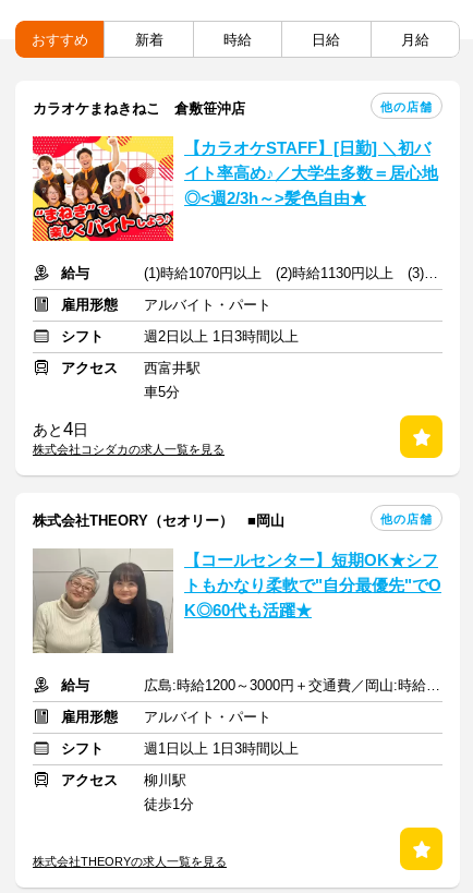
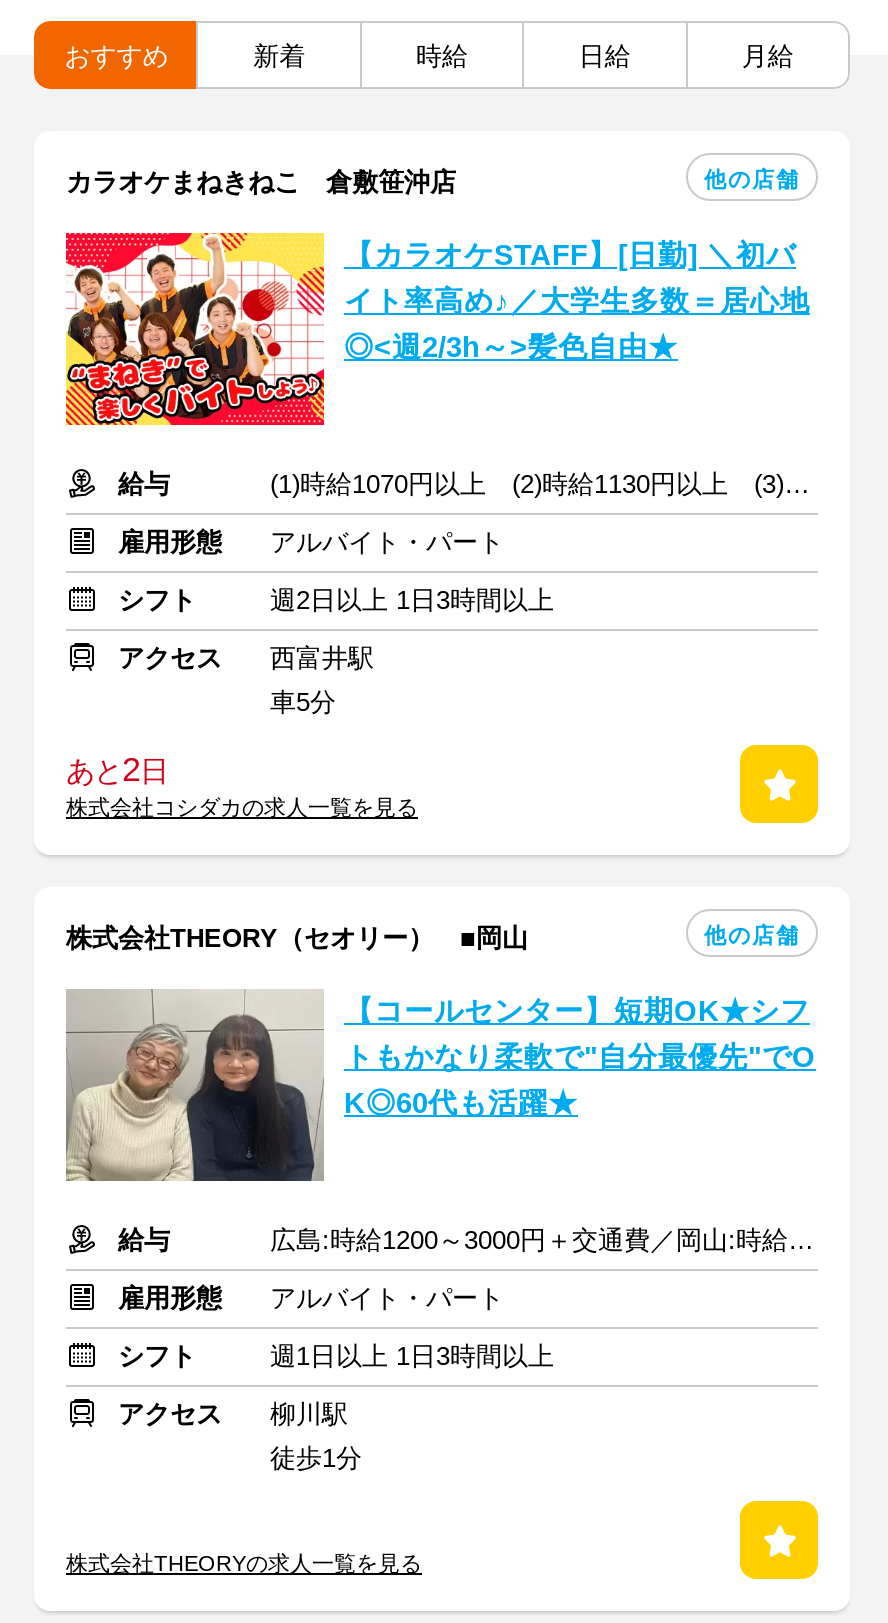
[33,419,88,440] あと4日 -> [66,751,168,789] あと2日

